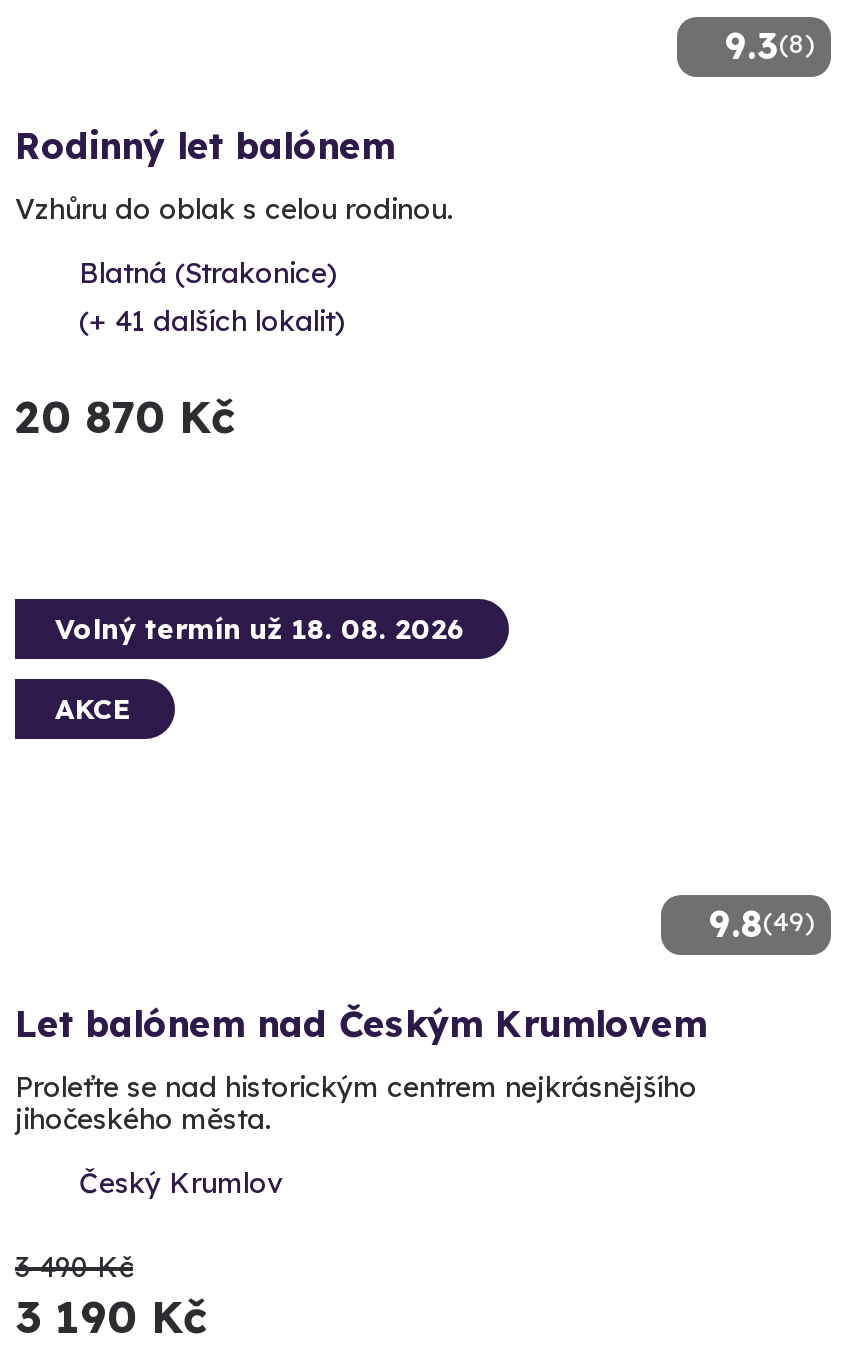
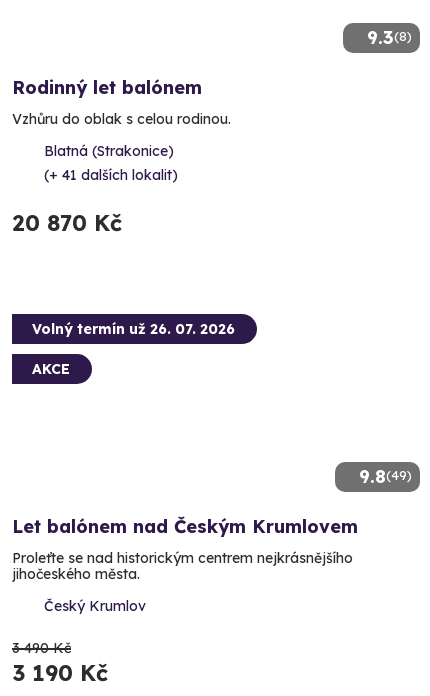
[55,610,465,646] Volný termín už 18. 08. 2026 -> [32,320,235,338] Volný termín už 26. 07. 2026

